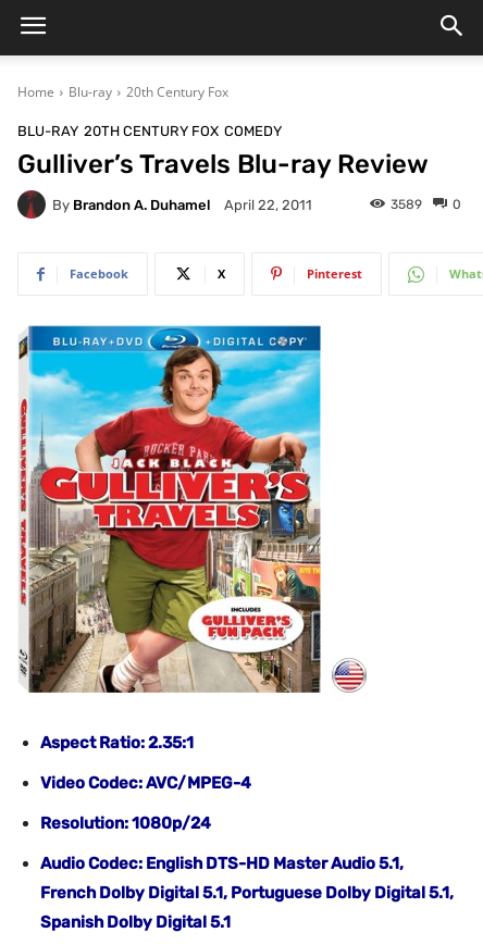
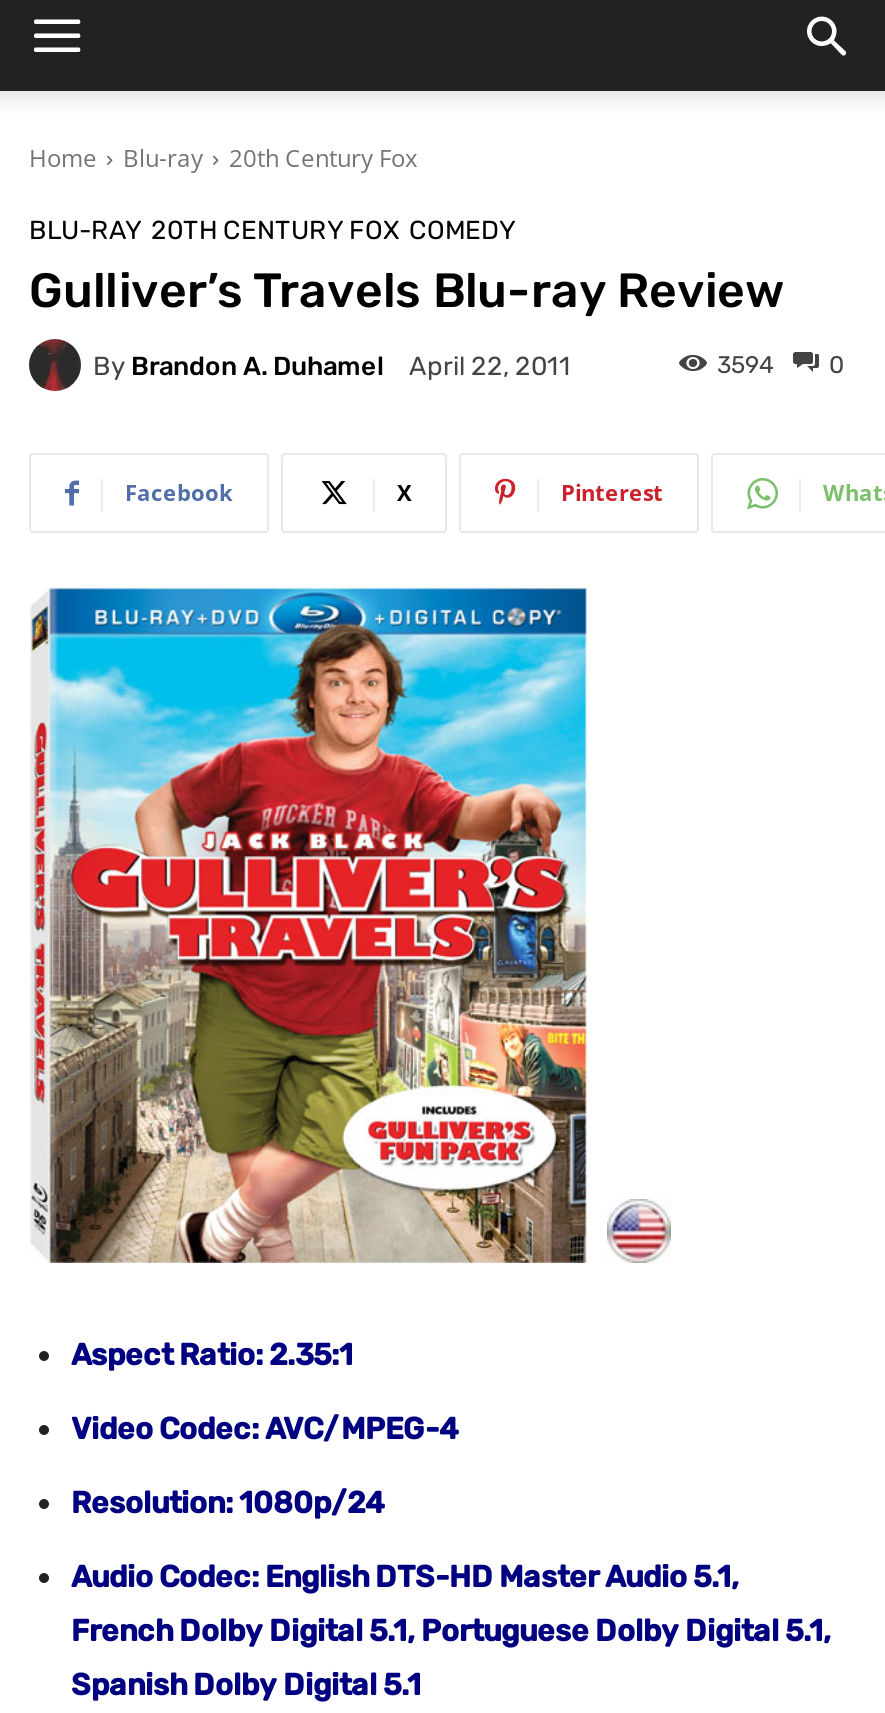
[391,197,461,212] 3589 0 -> [717,351,845,379] 3594 0

